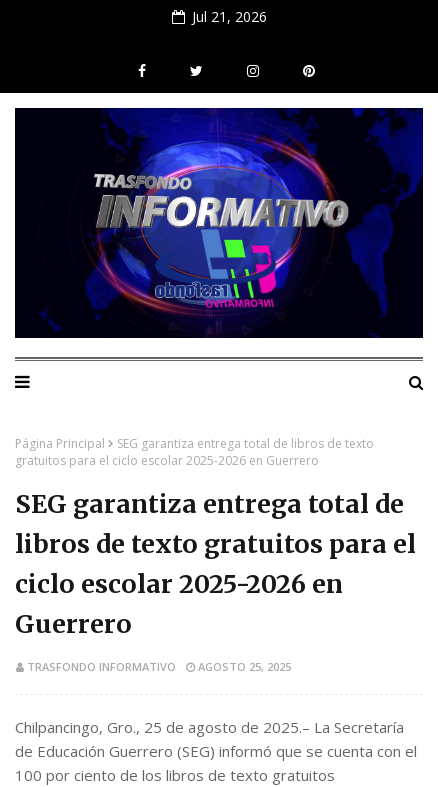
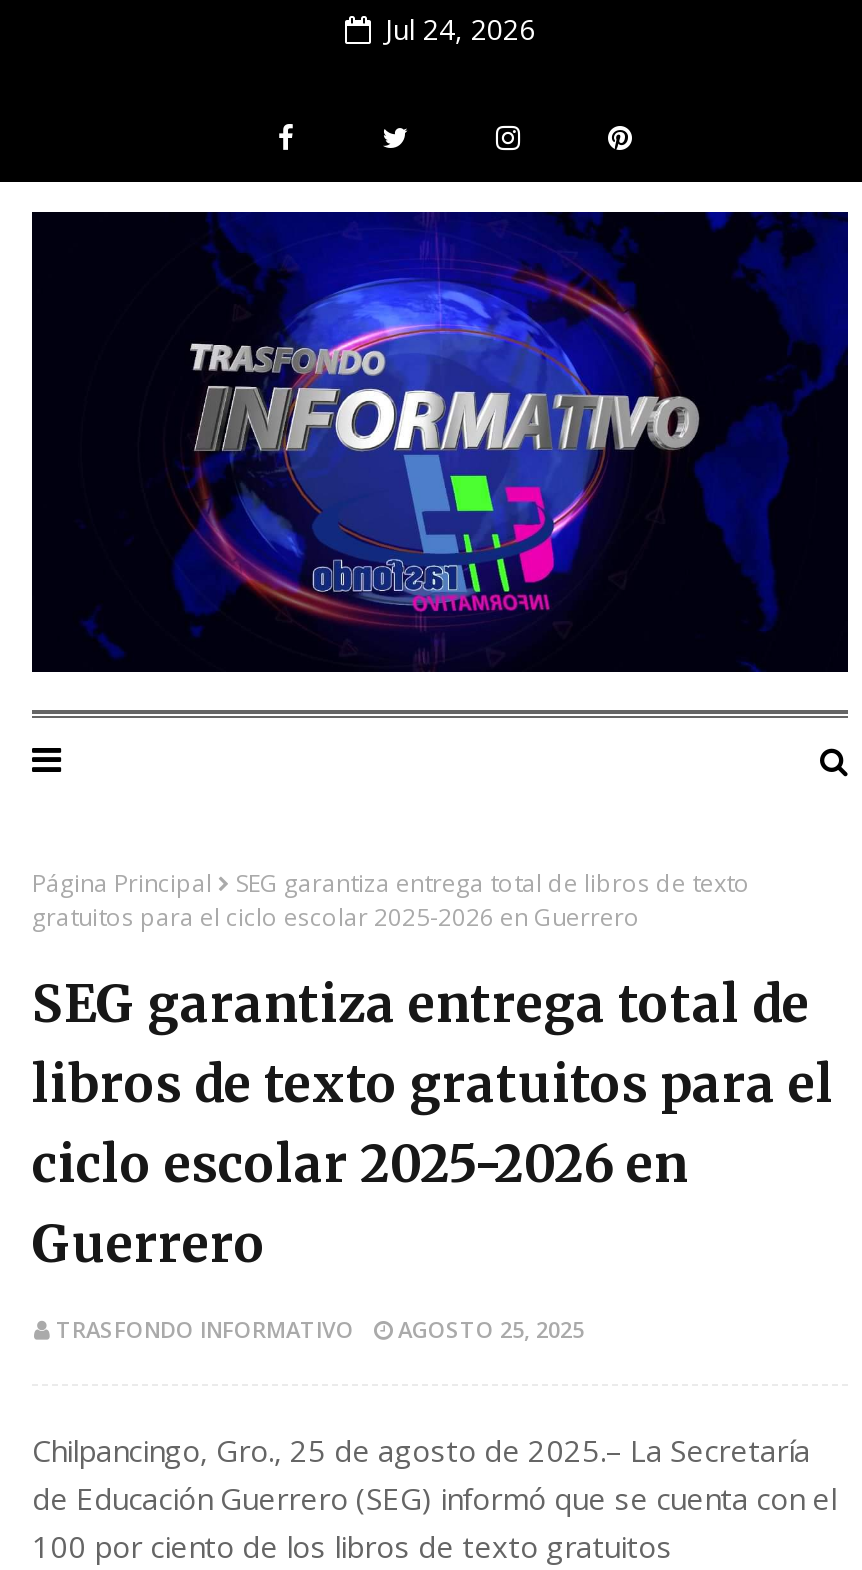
[191,7,266,26] Jul 21, 2026 -> [385,10,535,48] Jul 24, 2026

